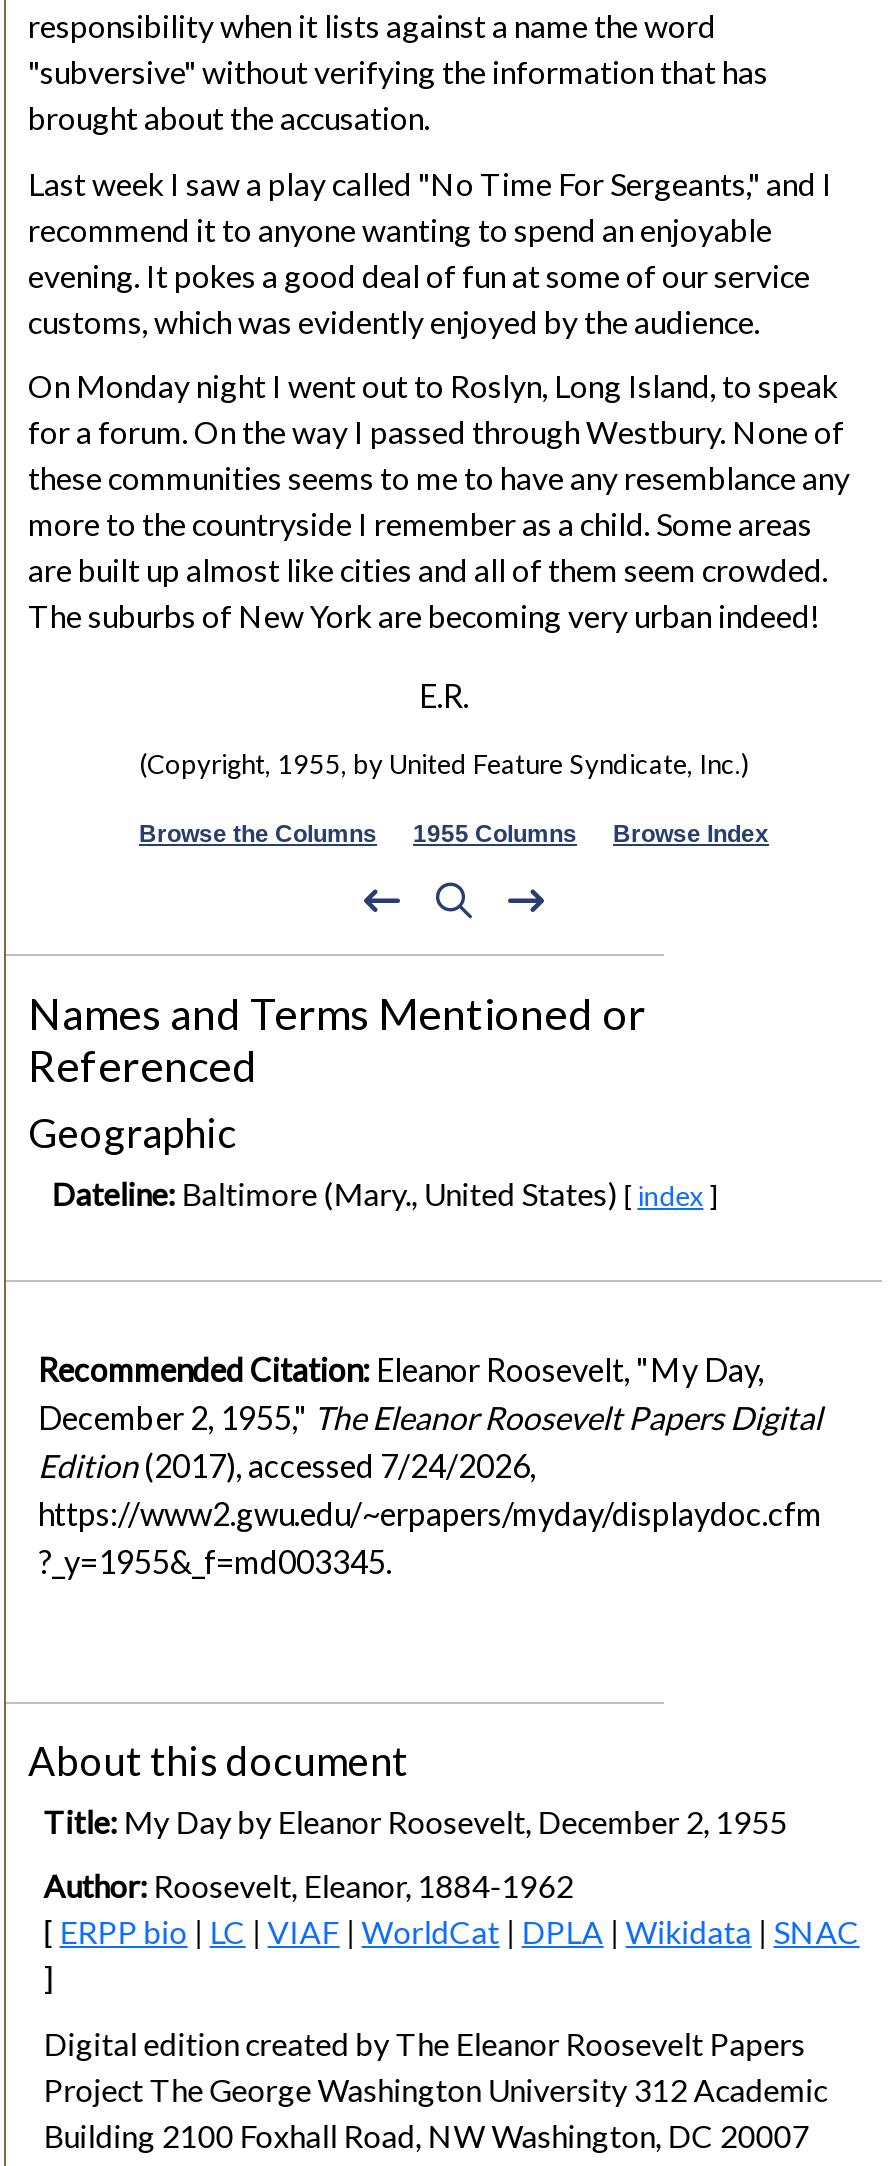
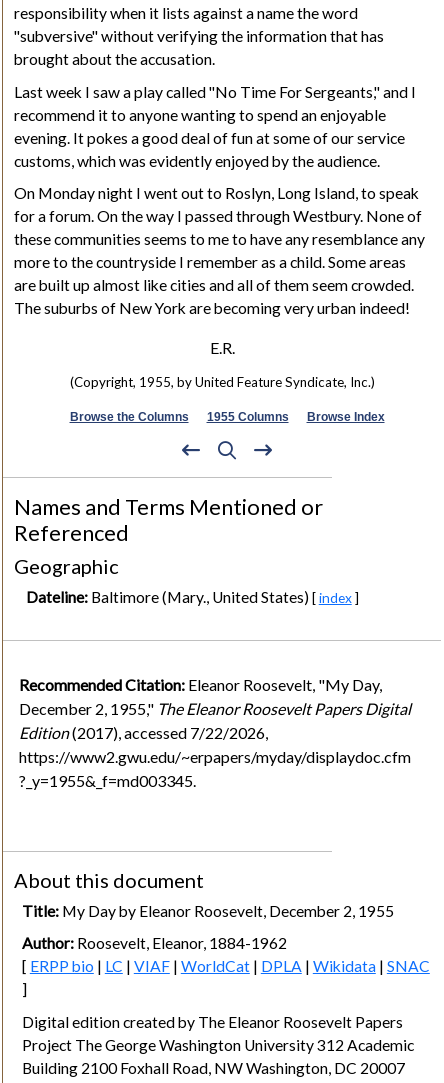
[38,1447,536,1485] Edition (2017), accessed 7/24/2026, -> [19,723,268,742] Edition (2017), accessed 7/22/2026,

